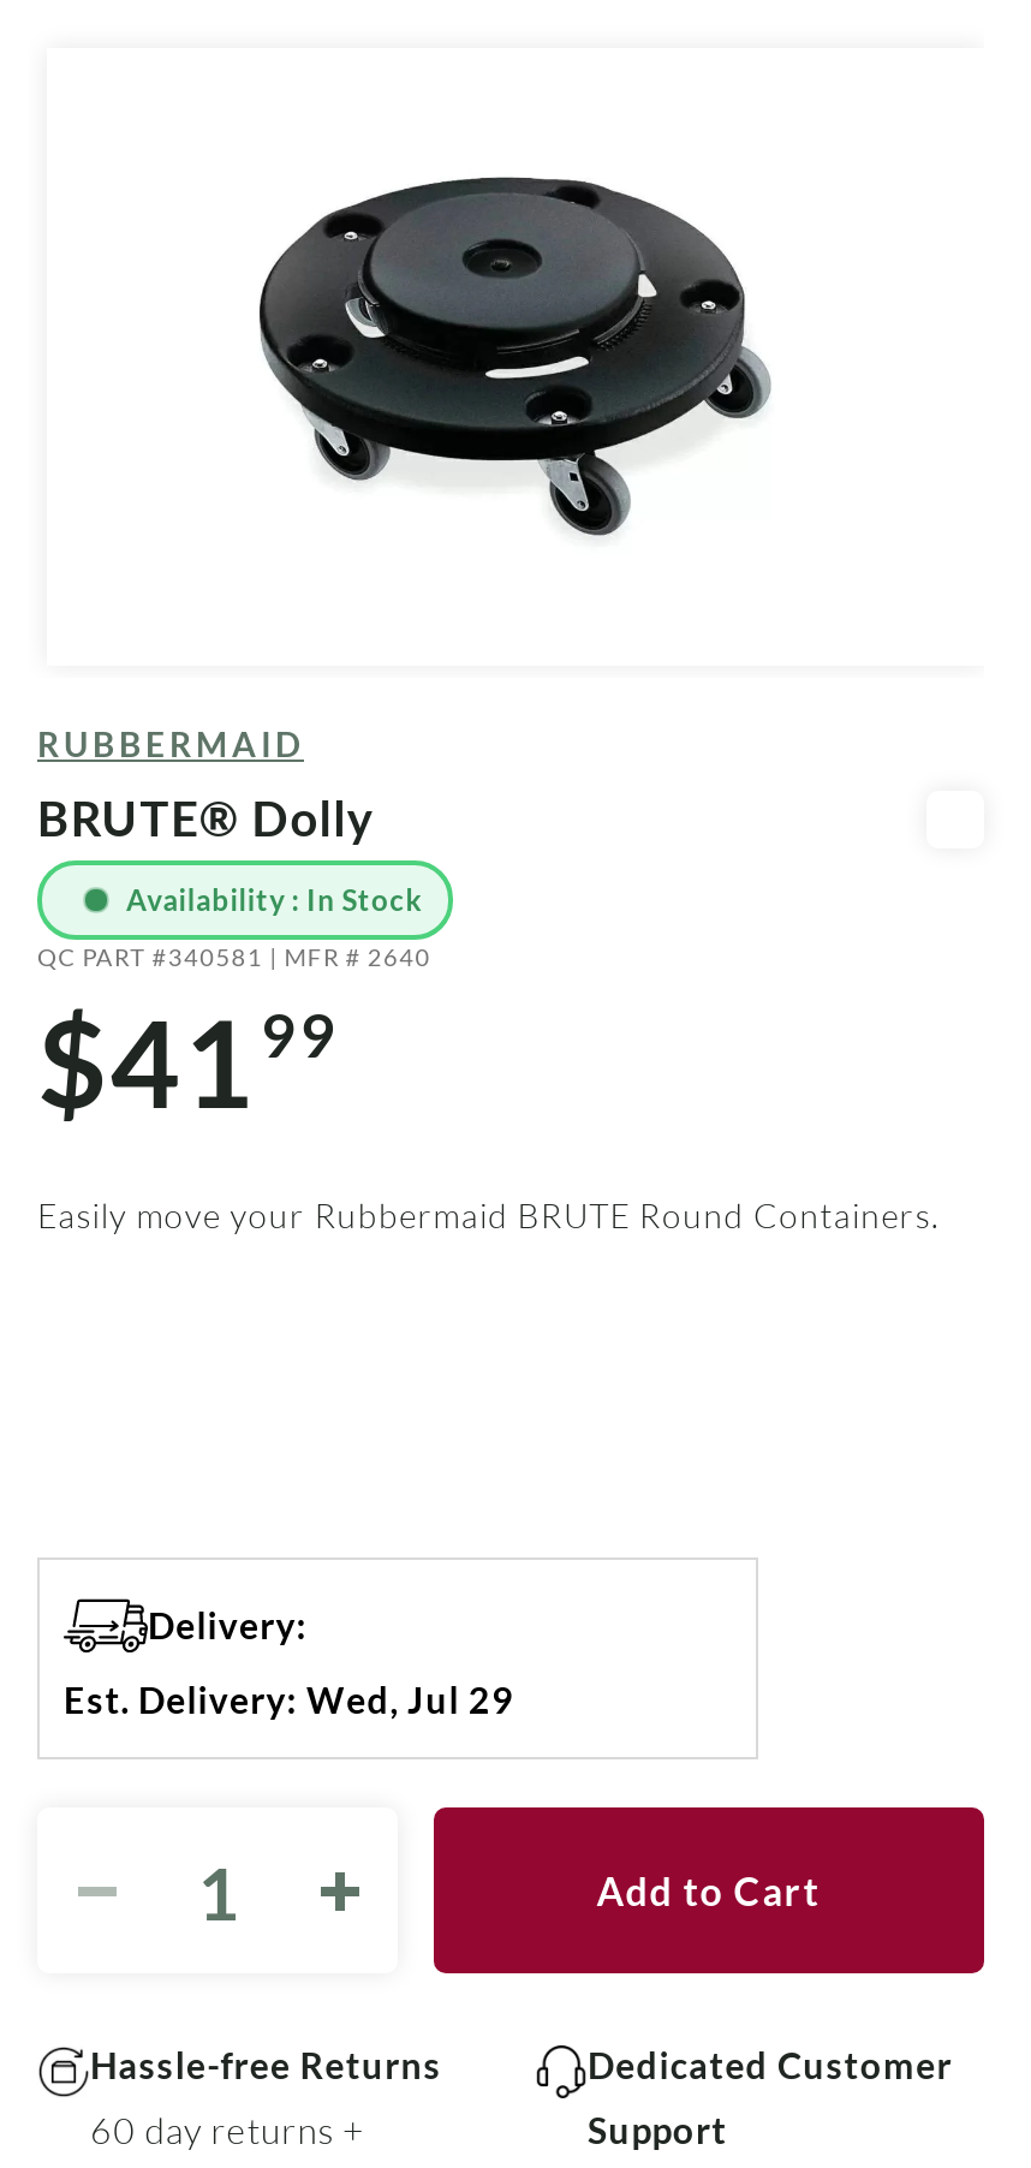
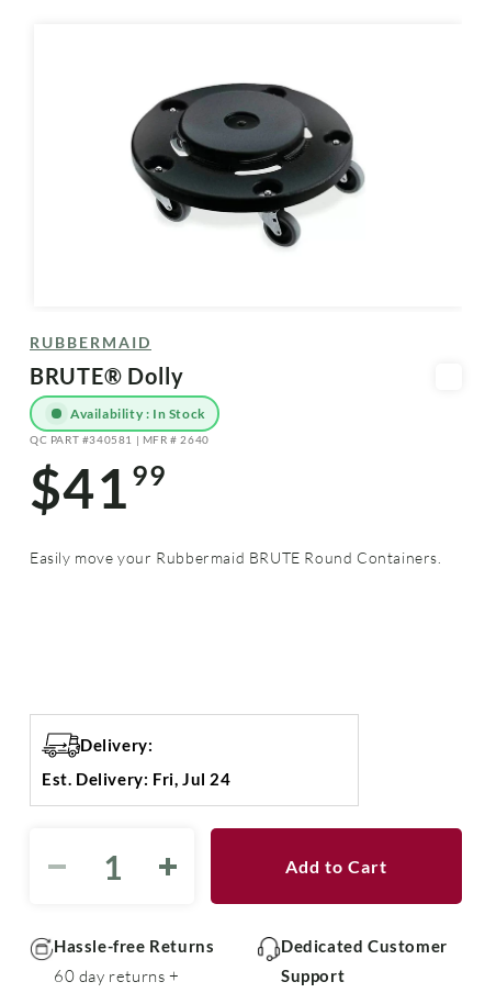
[64,1678,515,1721] Est. Delivery: Wed, Jul 29 -> [42,769,231,789] Est. Delivery: Fri, Jul 24

